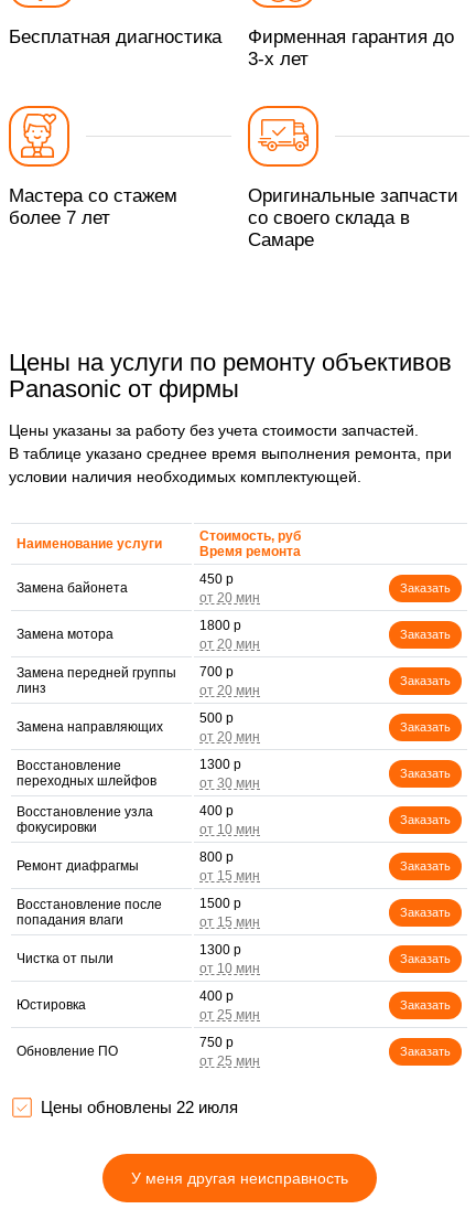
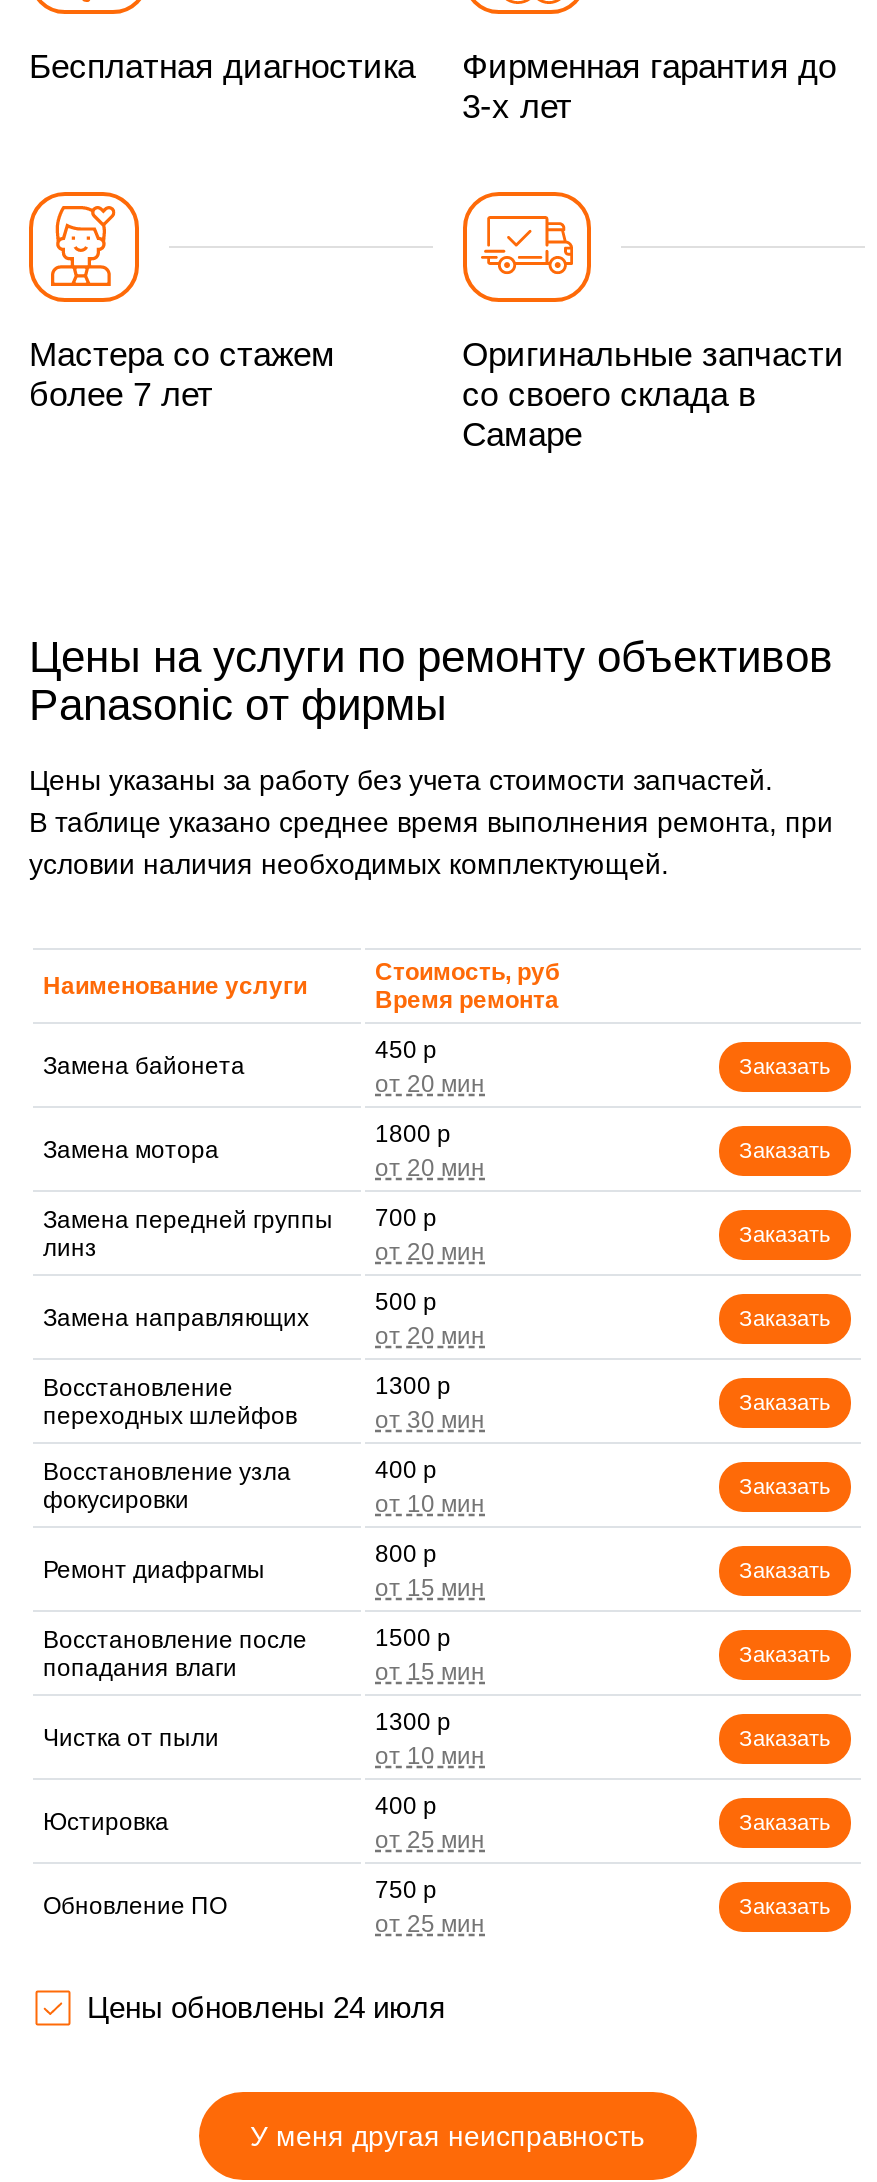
[41,1098,238,1117] Цены обновлены 22 июля -> [87,1991,445,2025] Цены обновлены 24 июля

